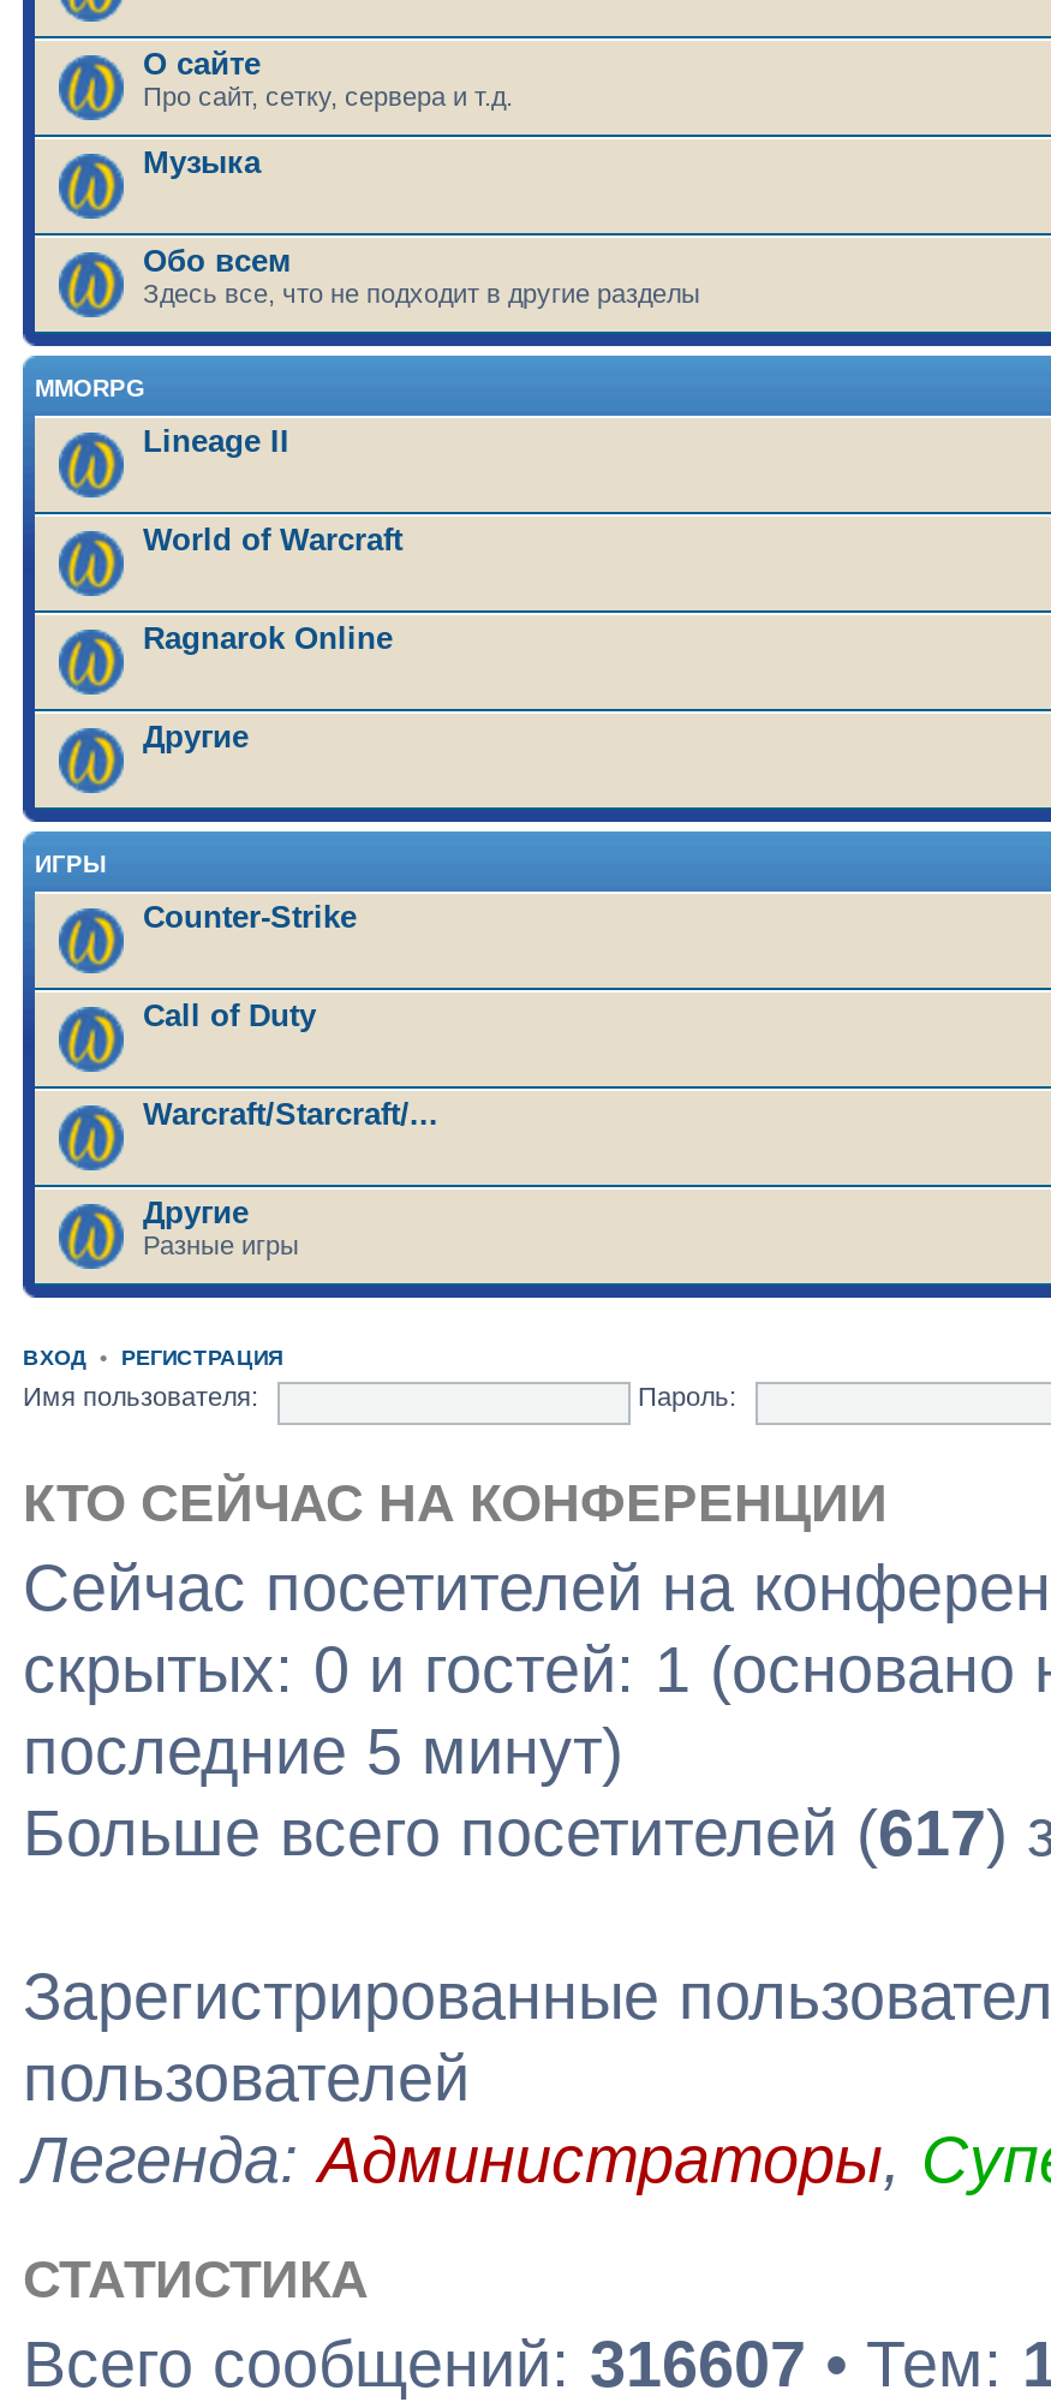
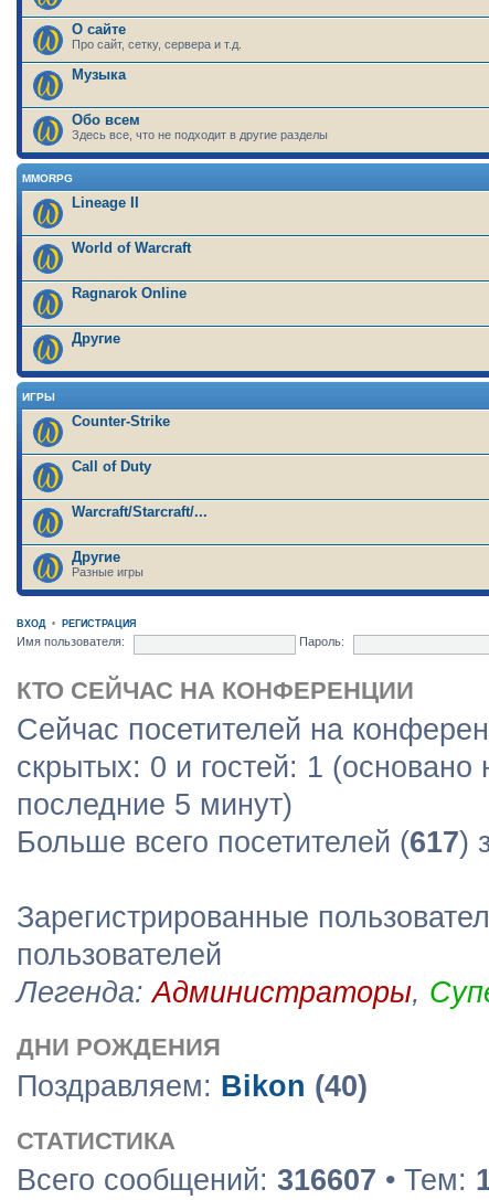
none -> [17,1033,368,1103] ДНИ РОЖДЕНИЯ | Поздравляем: Bikon (40)

